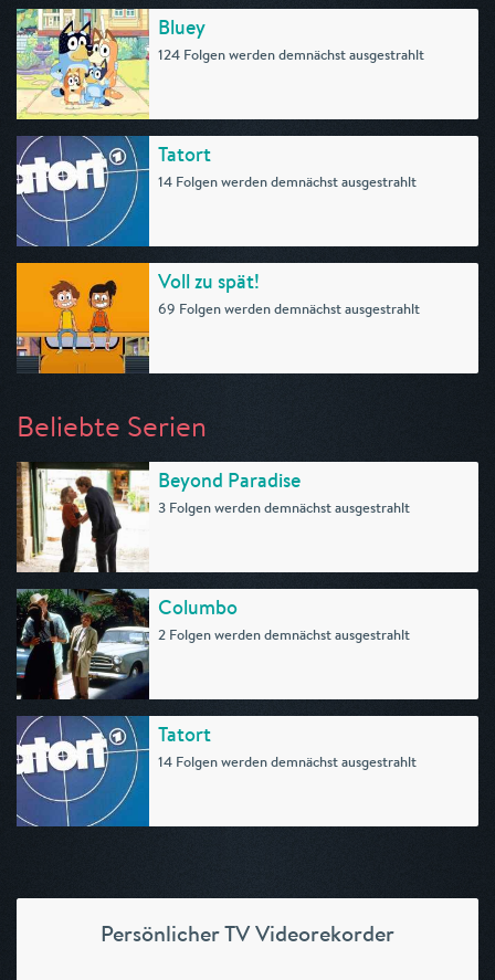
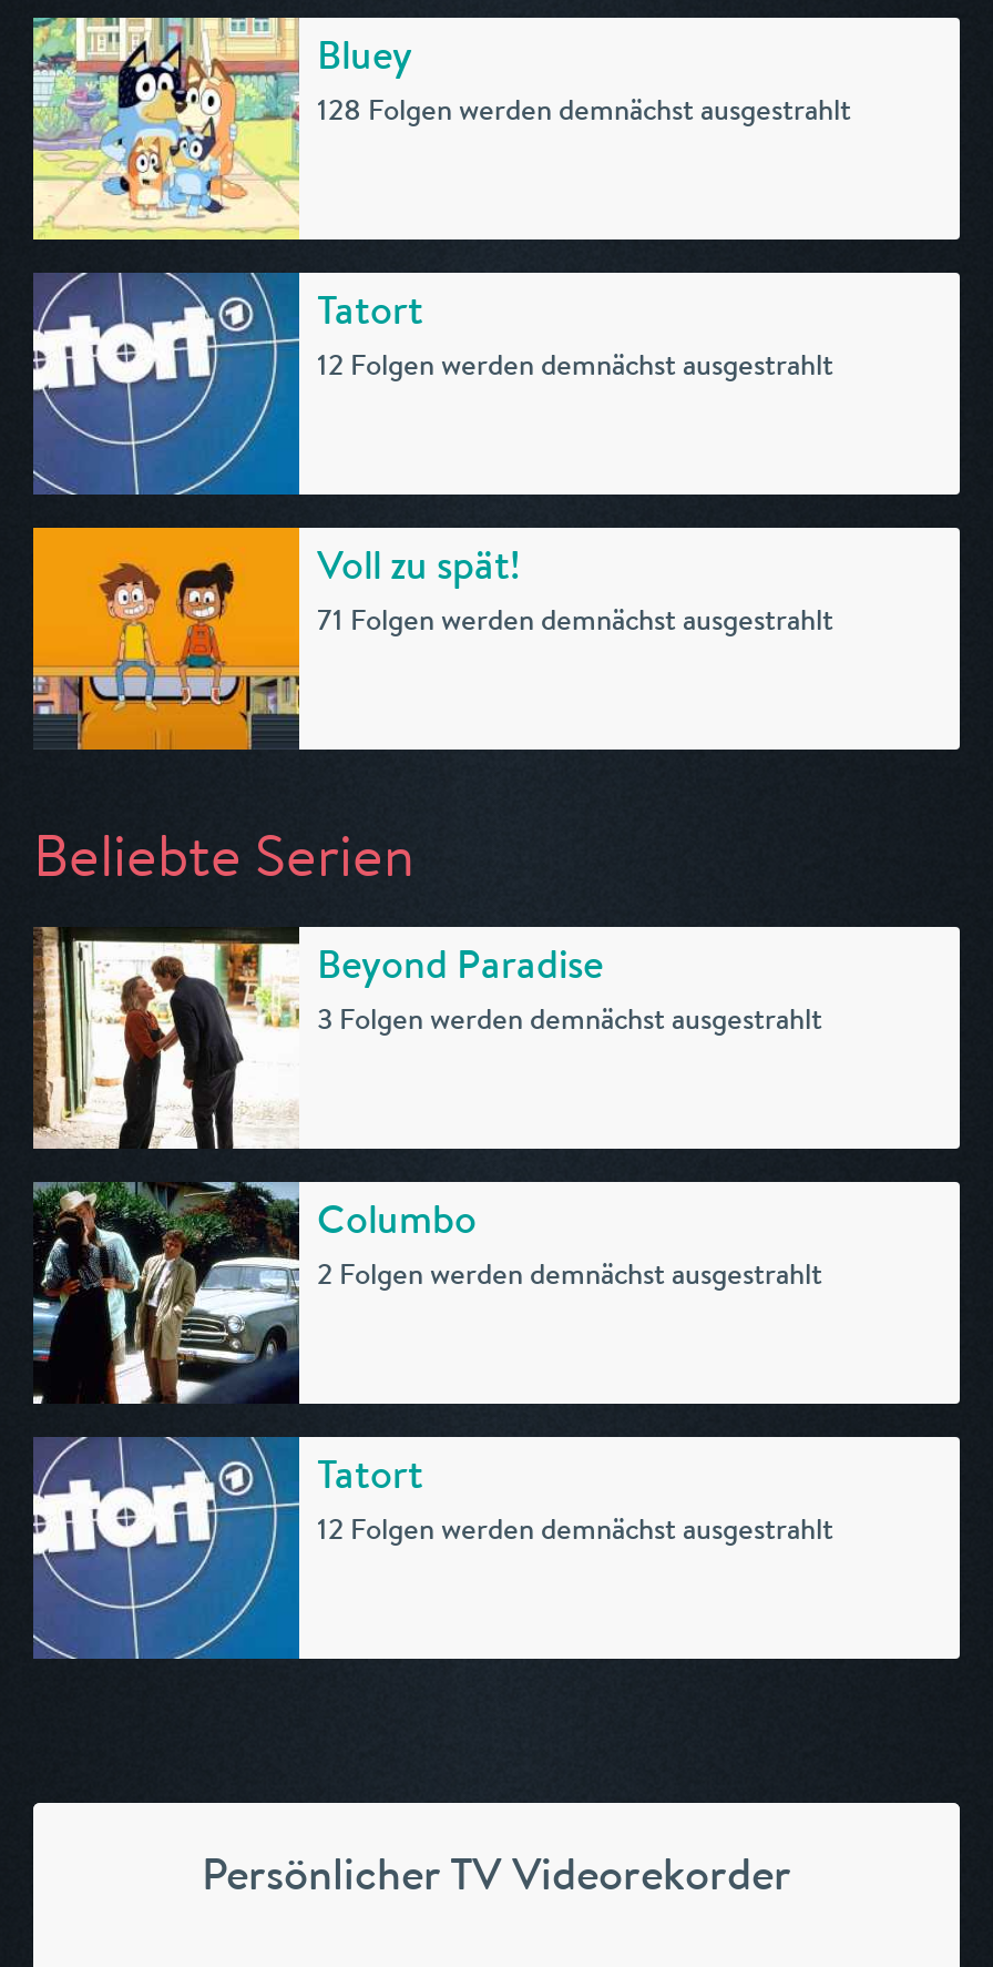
[158,45,424,64] 124 Folgen werden demnächst ausgestrahlt -> [317,91,851,129] 128 Folgen werden demnächst ausgestrahlt
[158,172,417,191] 14 Folgen werden demnächst ausgestrahlt -> [317,346,833,384] 12 Folgen werden demnächst ausgestrahlt
[158,299,420,318] 69 Folgen werden demnächst ausgestrahlt -> [317,601,833,639] 71 Folgen werden demnächst ausgestrahlt
[158,752,417,771] 14 Folgen werden demnächst ausgestrahlt -> [317,1510,833,1548] 12 Folgen werden demnächst ausgestrahlt

